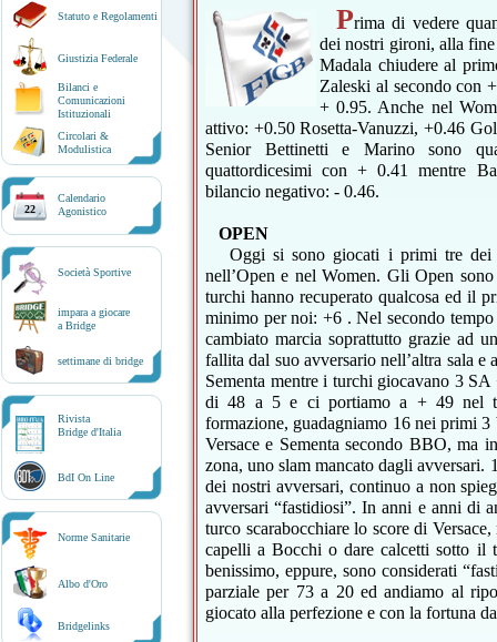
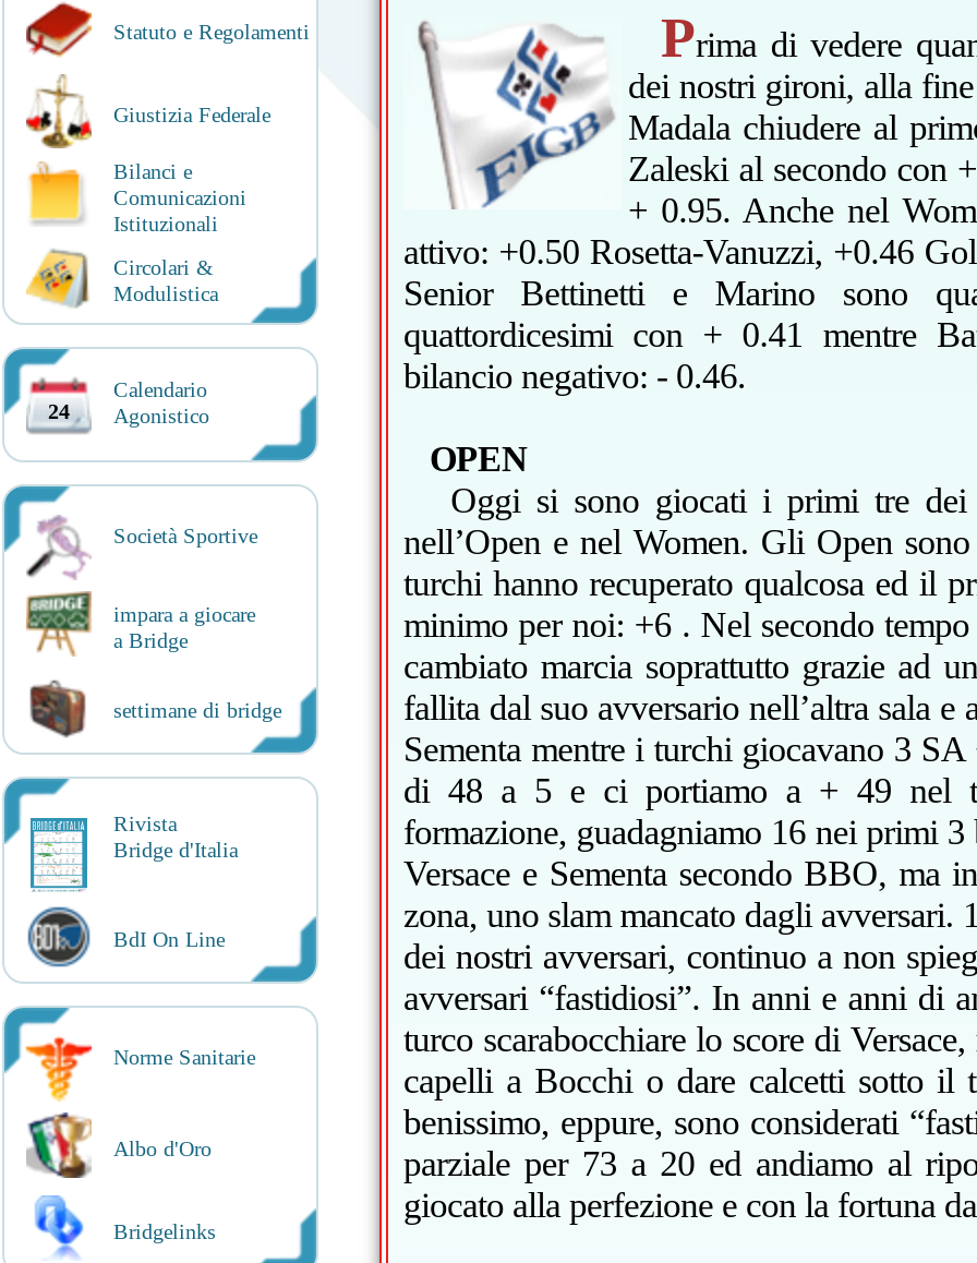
[24,203,106,217] 22 Agonistico -> [48,399,209,428] 24 Agonistico

